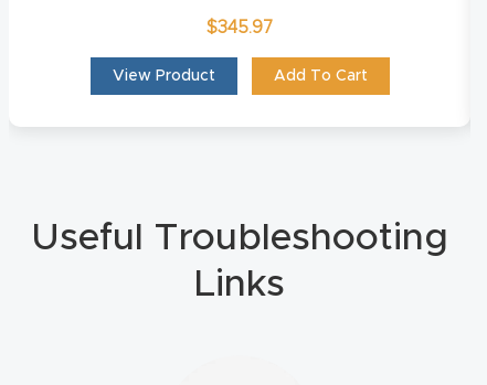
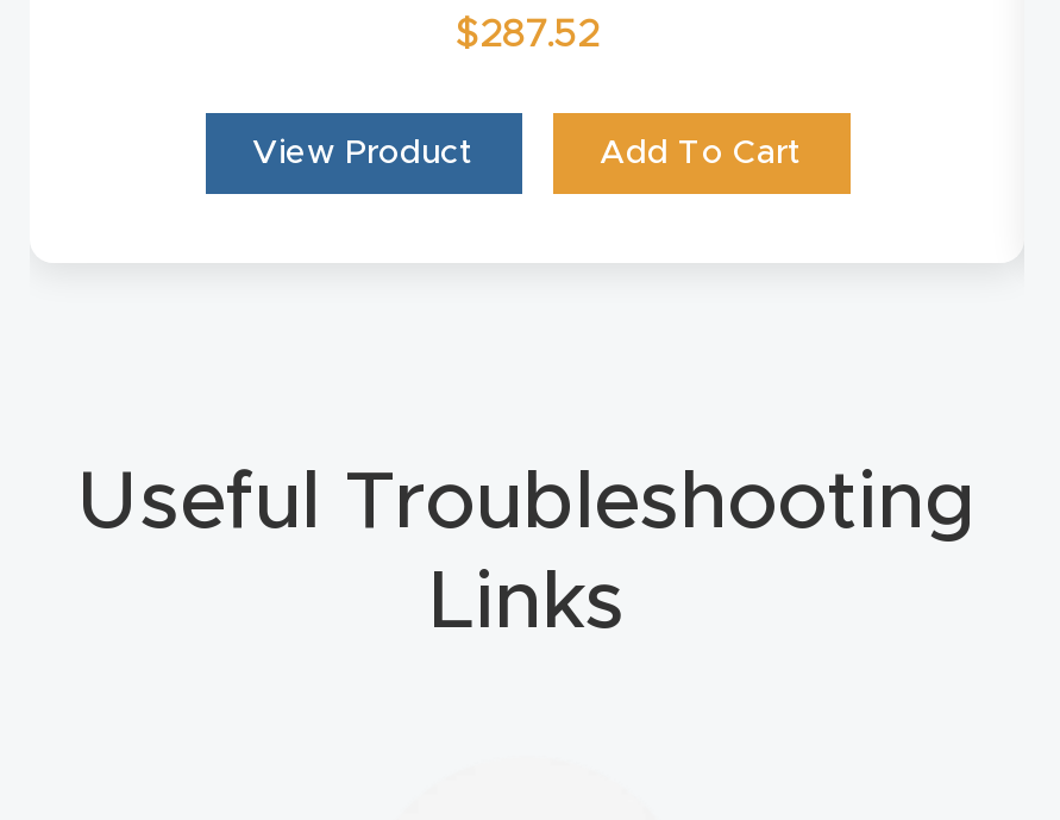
[207,19,273,37] $345.97 -> [456,16,598,55] $287.52

